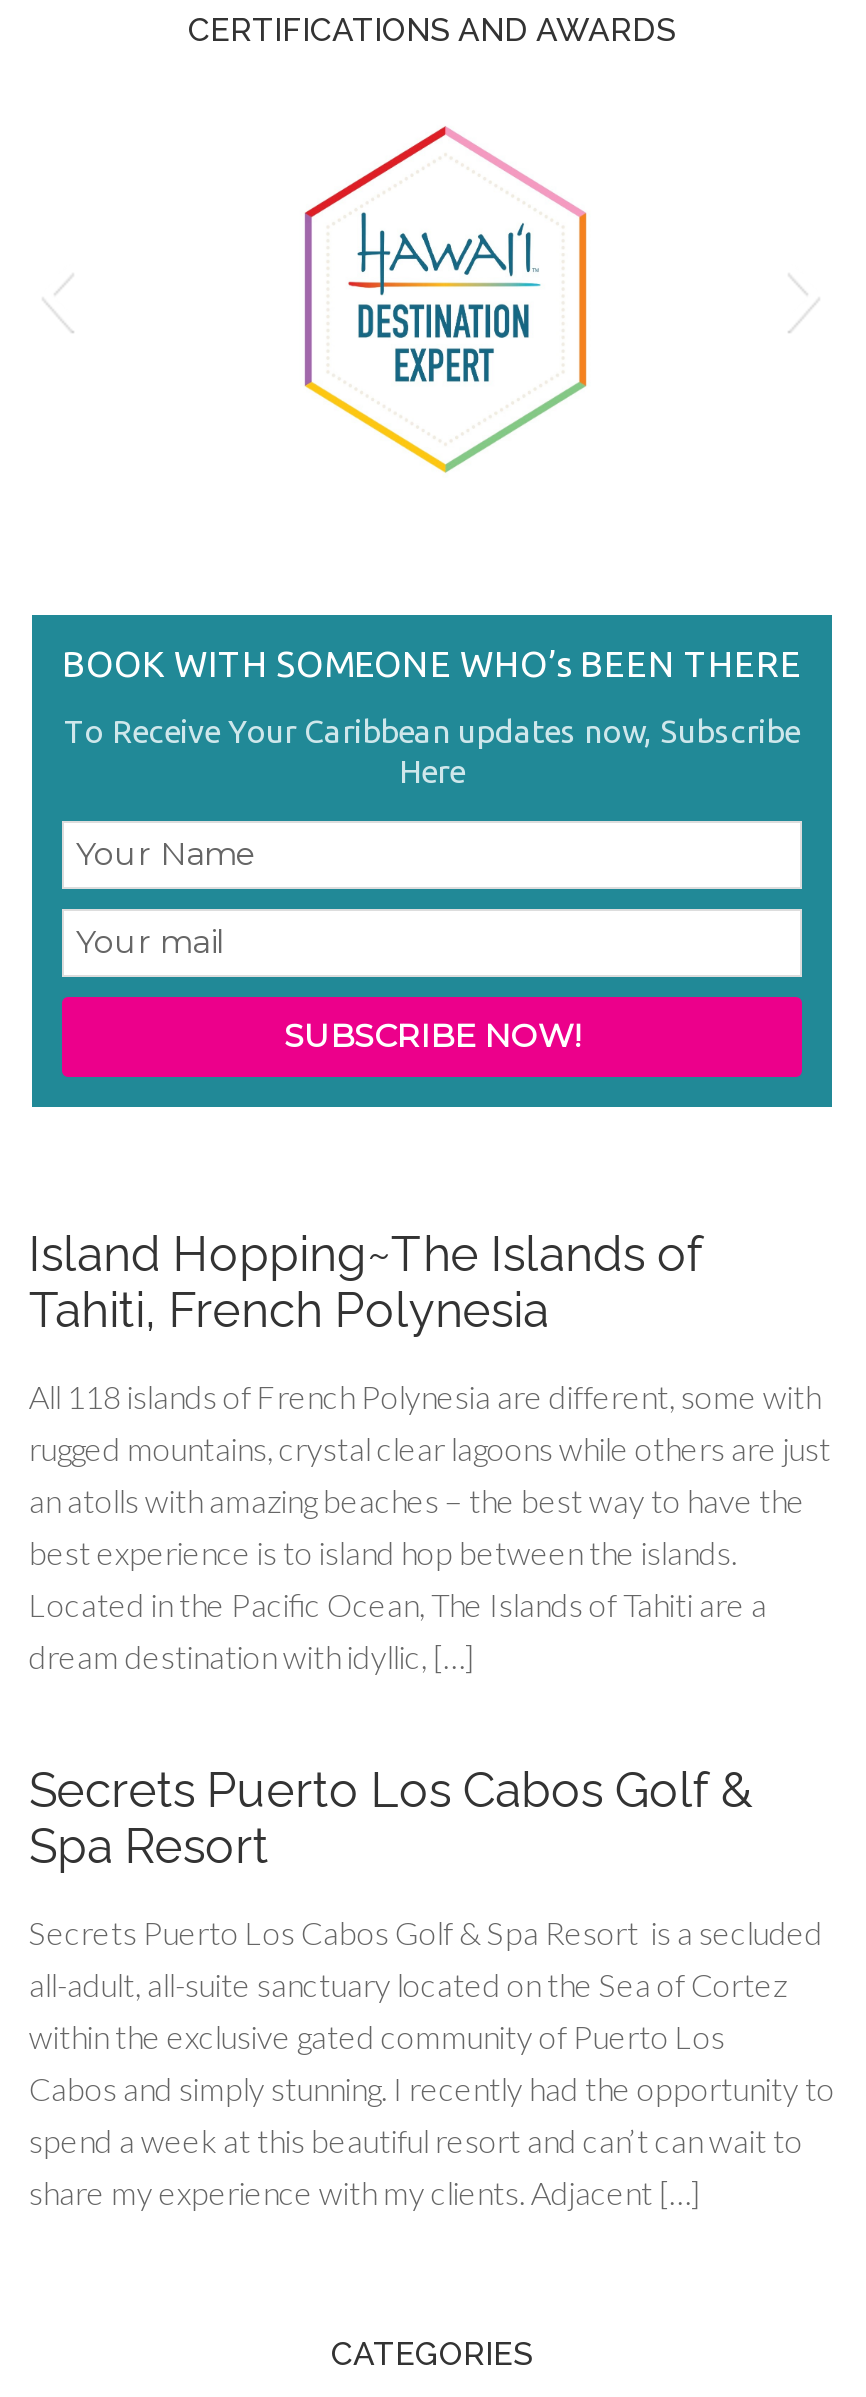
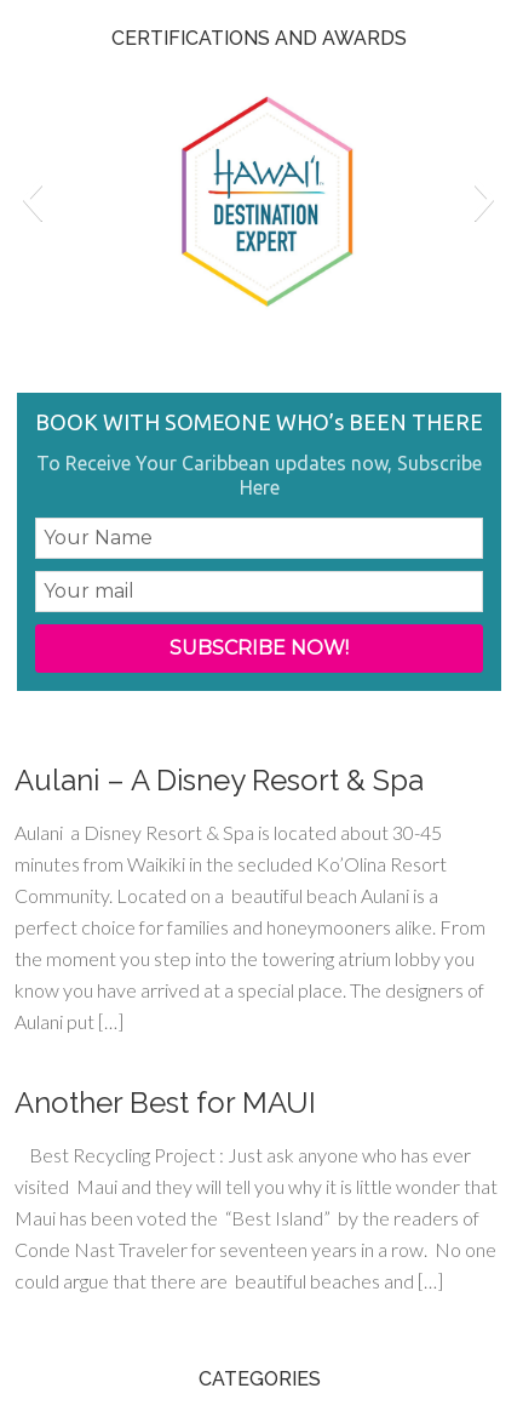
[29,1224,703,1338] Island Hopping~The Islands of | Tahiti, French Polynesia -> [15,762,424,797] Aulani – A Disney Resort & Spa
[29,1376,831,1674] All 118 islands of French Polynesia are different, some with | rugged mountains, crystal clear lagoons while others are just | an atolls with amazing beaches – the best way to have the | best experience is to island hop between the islands. | Located in the Pacific Ocean, The Islands of Tahiti are a | dream destination with idyllic, […] -> [15,820,486,1032] Aulani a Disney Resort & Spa is located about 30-45 | minutes from Waikiki in the secluded Ko’Olina Resort | Community. Located on a beautiful beach Aulani is a | perfect choice for families and honeymooners alike. From | the moment you step into the towering atrium lobby you | know you have arrived at a special place. The designers of | Aulani put […]
[29,1760,753,1874] Secrets Puerto Los Cabos Golf & | Spa Resort -> [15,1084,316,1120] Another Best for MAUI
[29,1912,835,2210] Secrets Puerto Los Cabos Golf & Spa Resort is a secluded | all-adult, all-suite sanctuary located on the Sea of Cortez | within the exclusive gated community of Puerto Los | Cabos and simply stunning. I recently had the opportunity to | spend a week at this beautiful resort and can’t can wait to | share my experience with my clients. Adjacent […] -> [15,1143,498,1292] Best Recycling Project : Just ask anyone who has ever | visited Maui and they will tell you why it is little wonder that | Maui has been voted the “Best Island” by the readers of | Conde Nast Traveler for seventeen years in a row. No one | could argue that there are beautiful beaches and […]

